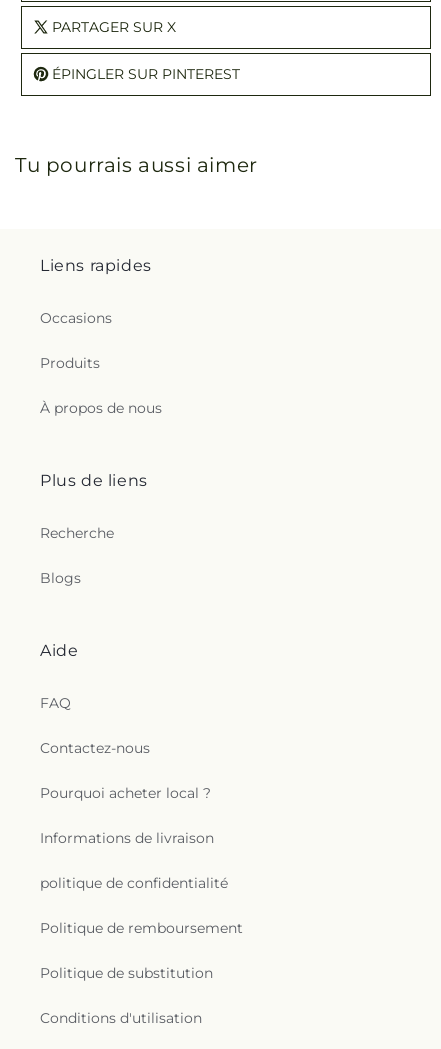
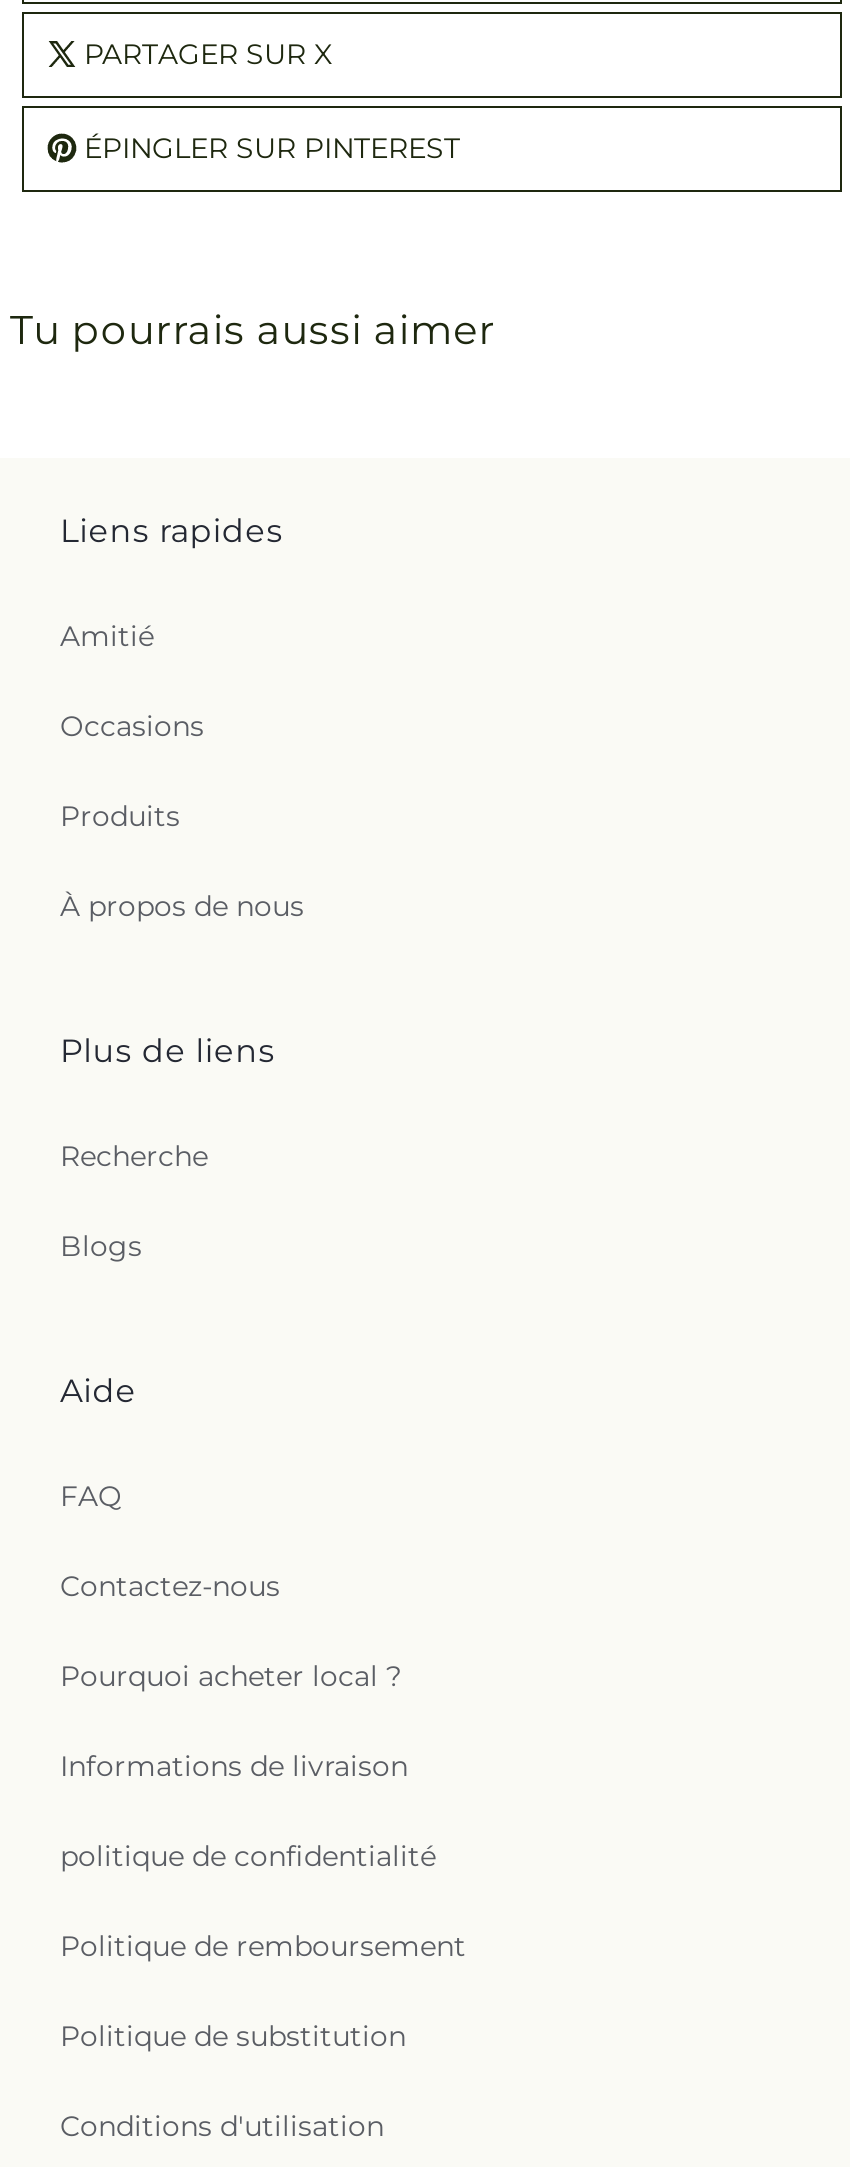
none -> [60,619,154,655] Amitié

